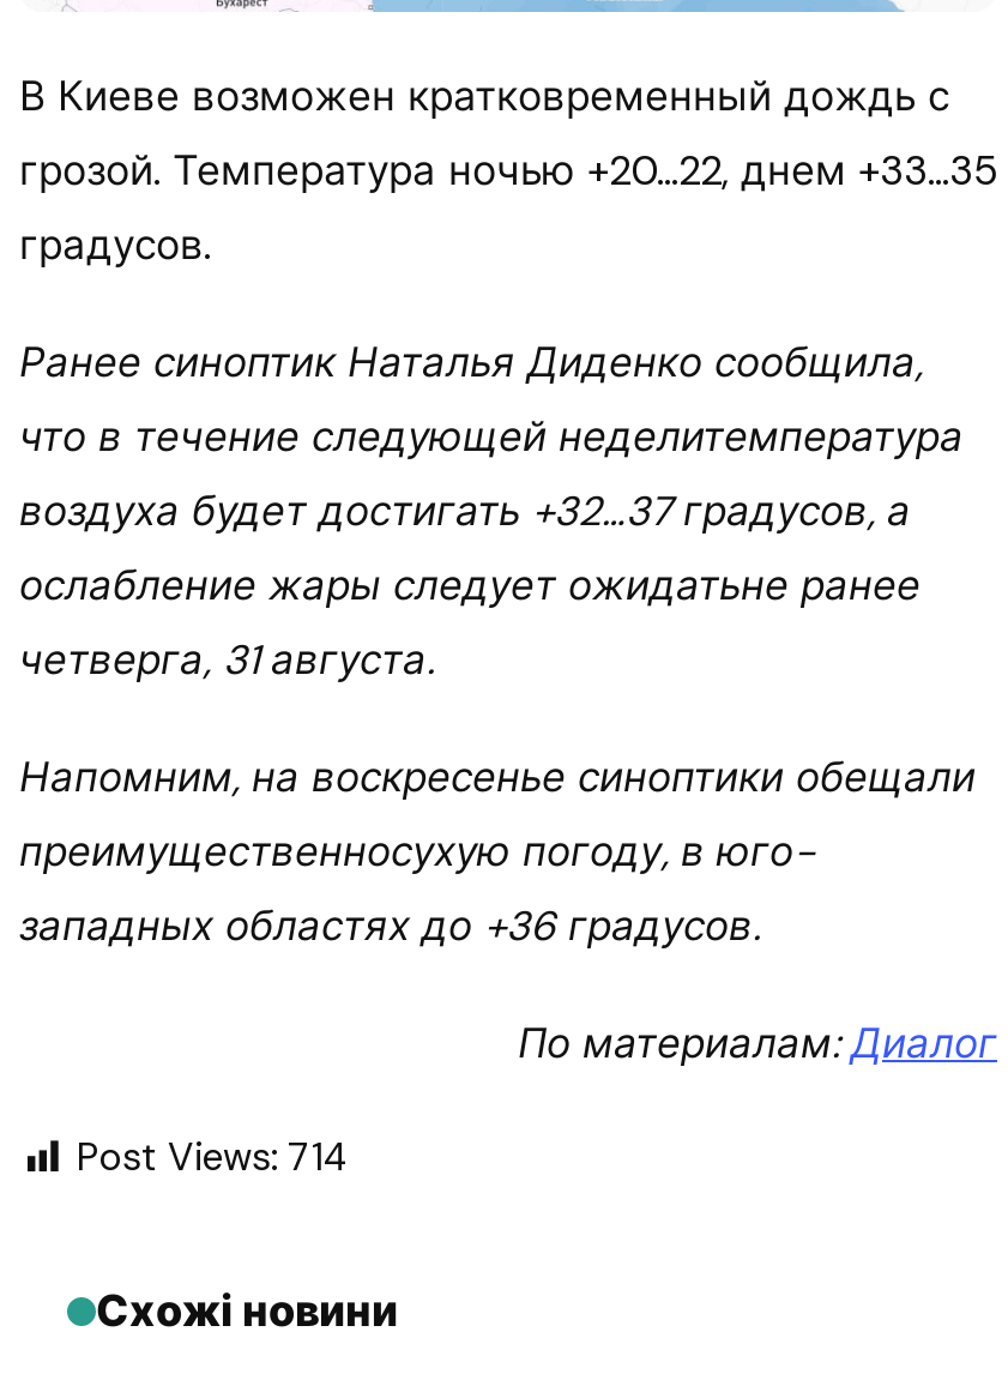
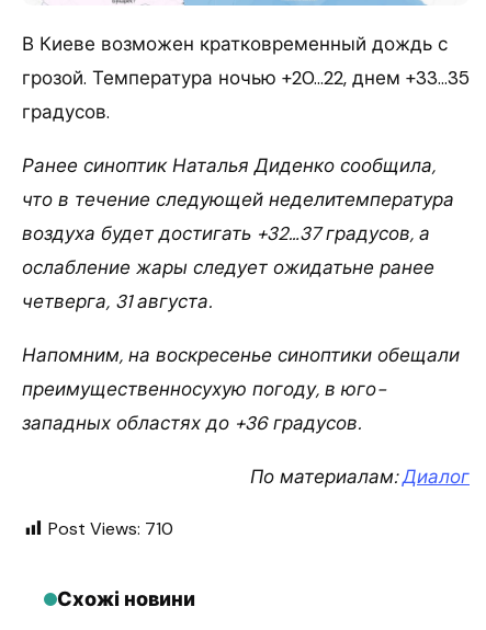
[77,1131,350,1182] Post Views: 714 -> [48,517,173,540] Post Views: 710

